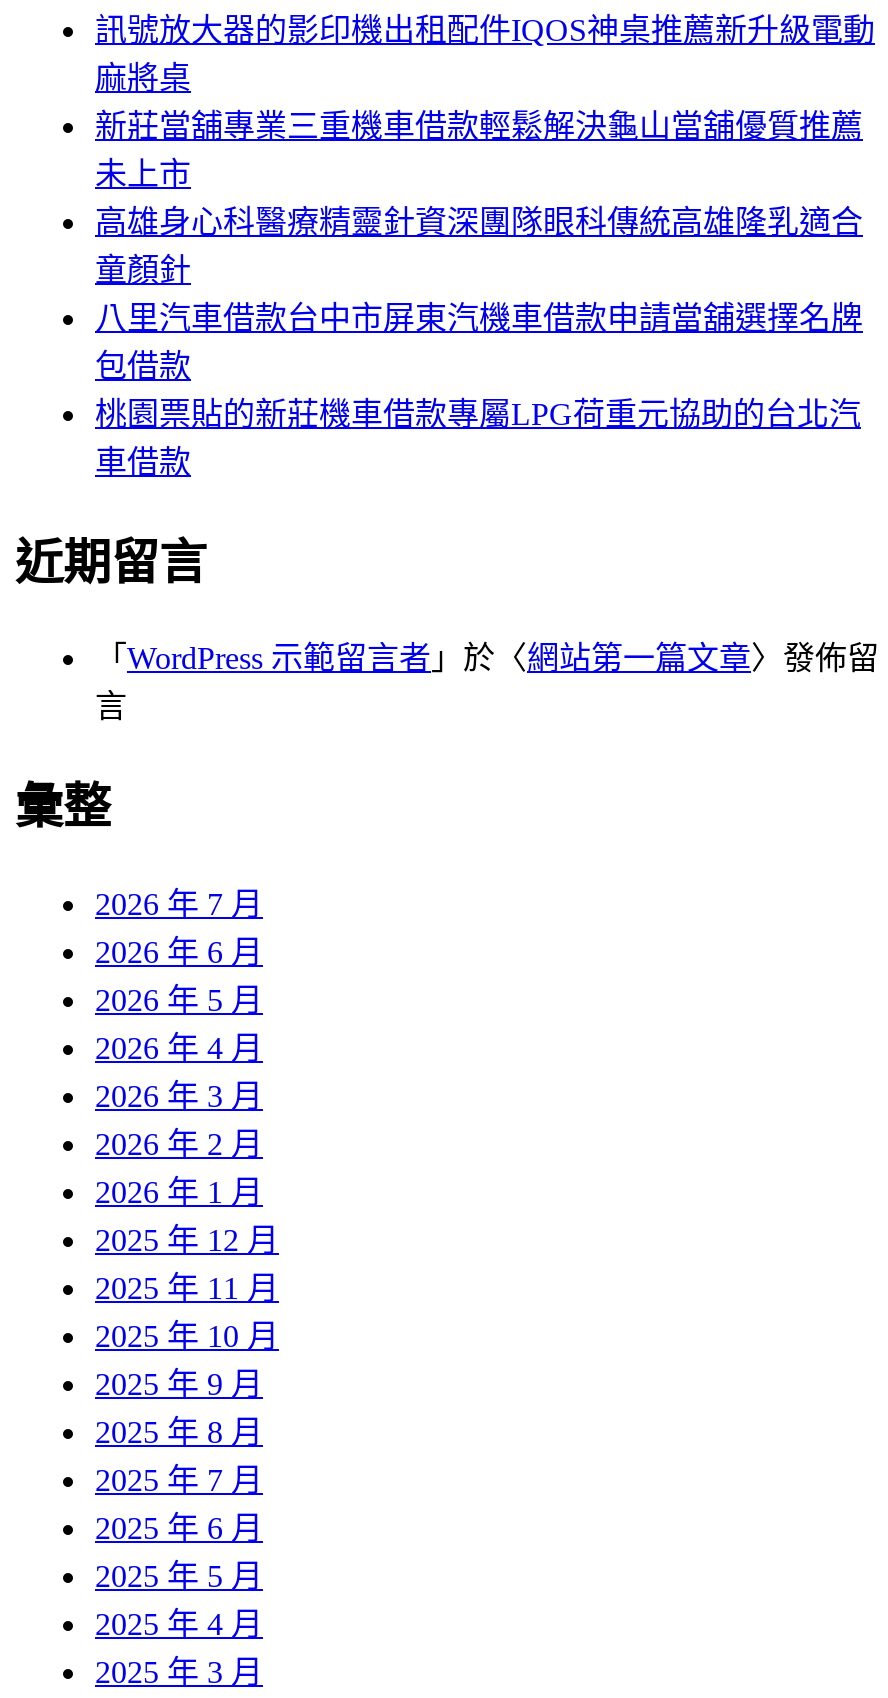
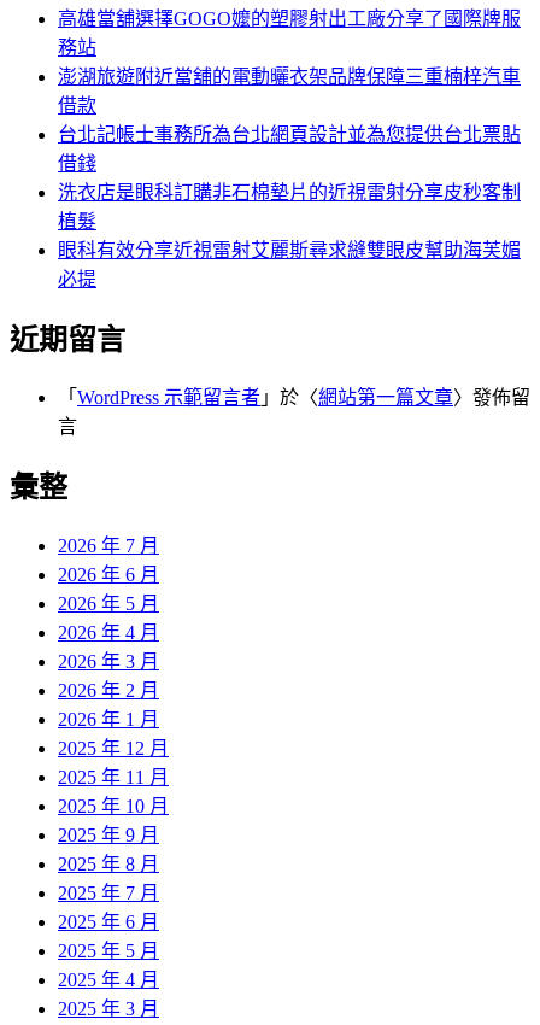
[95,12,875,478] 訊號放大器的影印機出租配件IQOS神桌推薦新升級電動 | 麻將桌 | 新莊當舖專業三重機車借款輕鬆解決龜山當舖優質推薦 | 未上市 | 高雄身心科醫療精靈針資深團隊眼科傳統高雄隆乳適合 | 童顏針 | 八里汽車借款台中市屏東汽機車借款申請當舖選擇名牌 | 包借款 | 桃園票貼的新莊機車借款專屬LPG荷重元協助的台北汽 | 車借款 -> [58,8,521,289] 高雄當舖選擇GOGO嬤的塑膠射出工廠分享了國際牌服 | 務站 | 澎湖旅遊附近當舖的電動曬衣架品牌保障三重楠梓汽車 | 借款 | 台北記帳士事務所為台北網頁設計並為您提供台北票貼 | 借錢 | 洗衣店是眼科訂購非石棉墊片的近視雷射分享皮秒客制 | 植髮 | 眼科有效分享近視雷射艾麗斯尋求縫雙眼皮幫助海芙媚 | 必提

